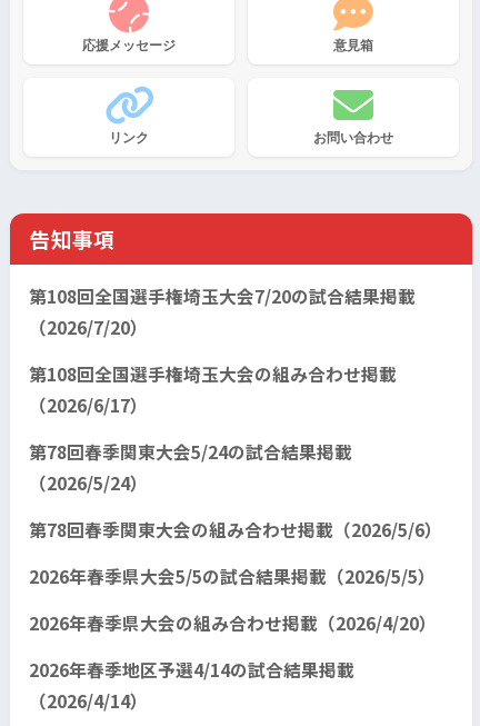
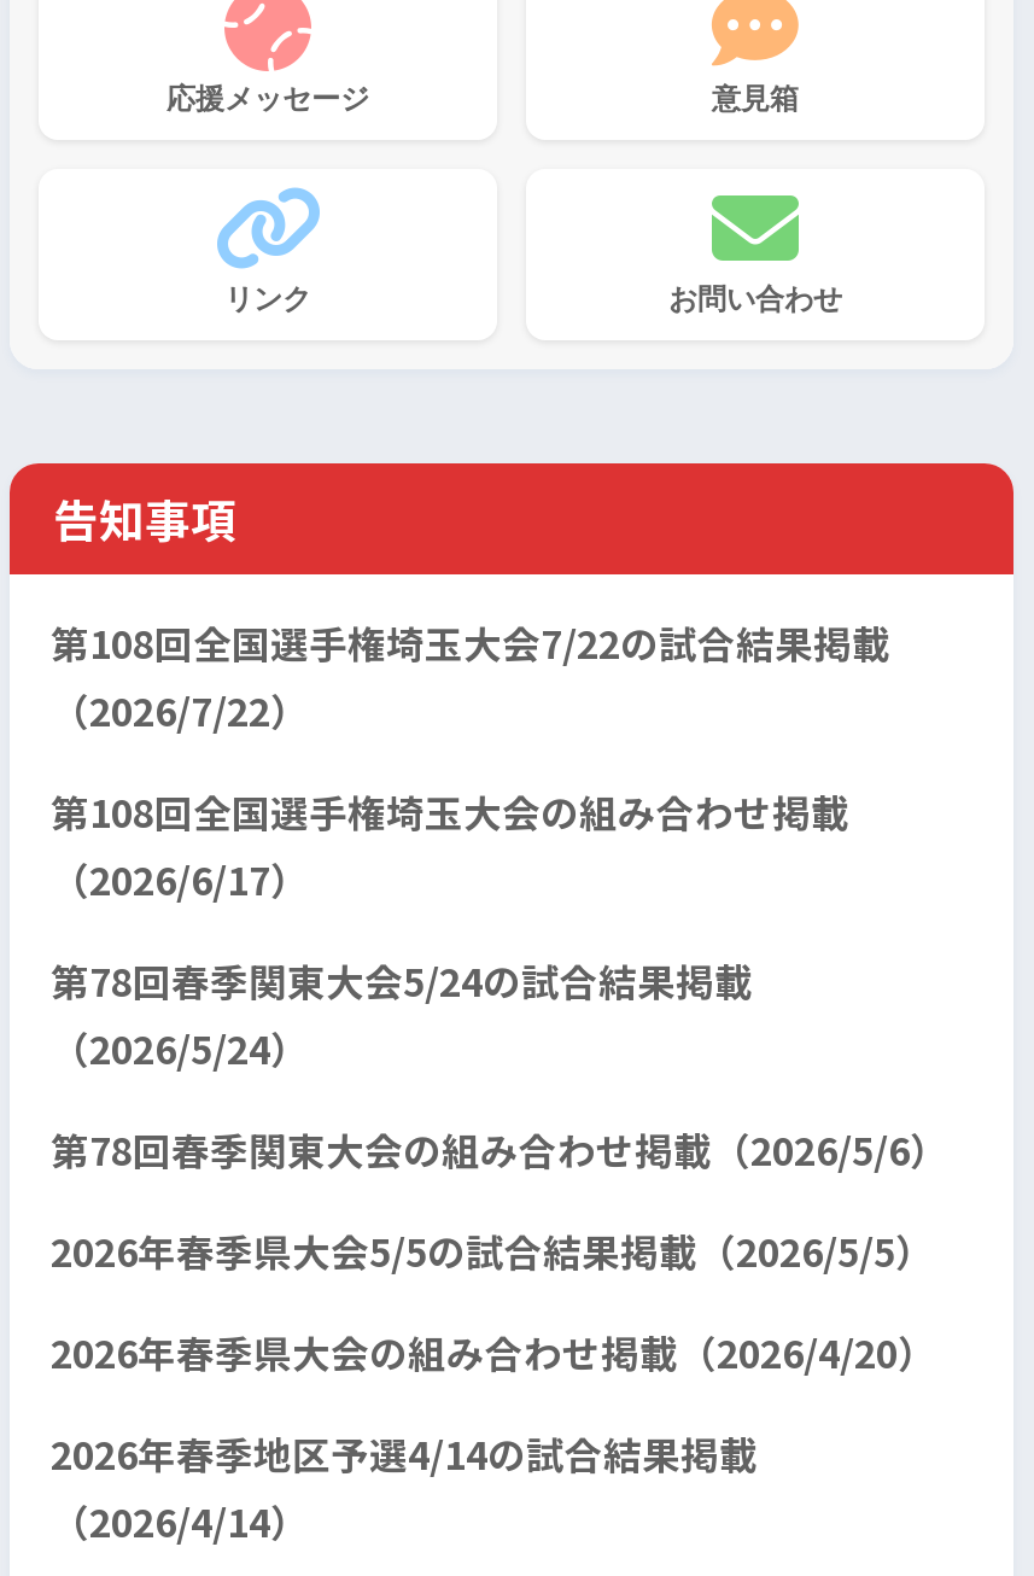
[29,284,416,309] 第108回全国選手権埼玉大会7/20の試合結果掲載 -> [51,615,890,671] 第108回全国選手権埼玉大会7/22の試合結果掲載
[29,315,148,340] （2026/7/20） -> [51,683,309,739] （2026/7/22）

